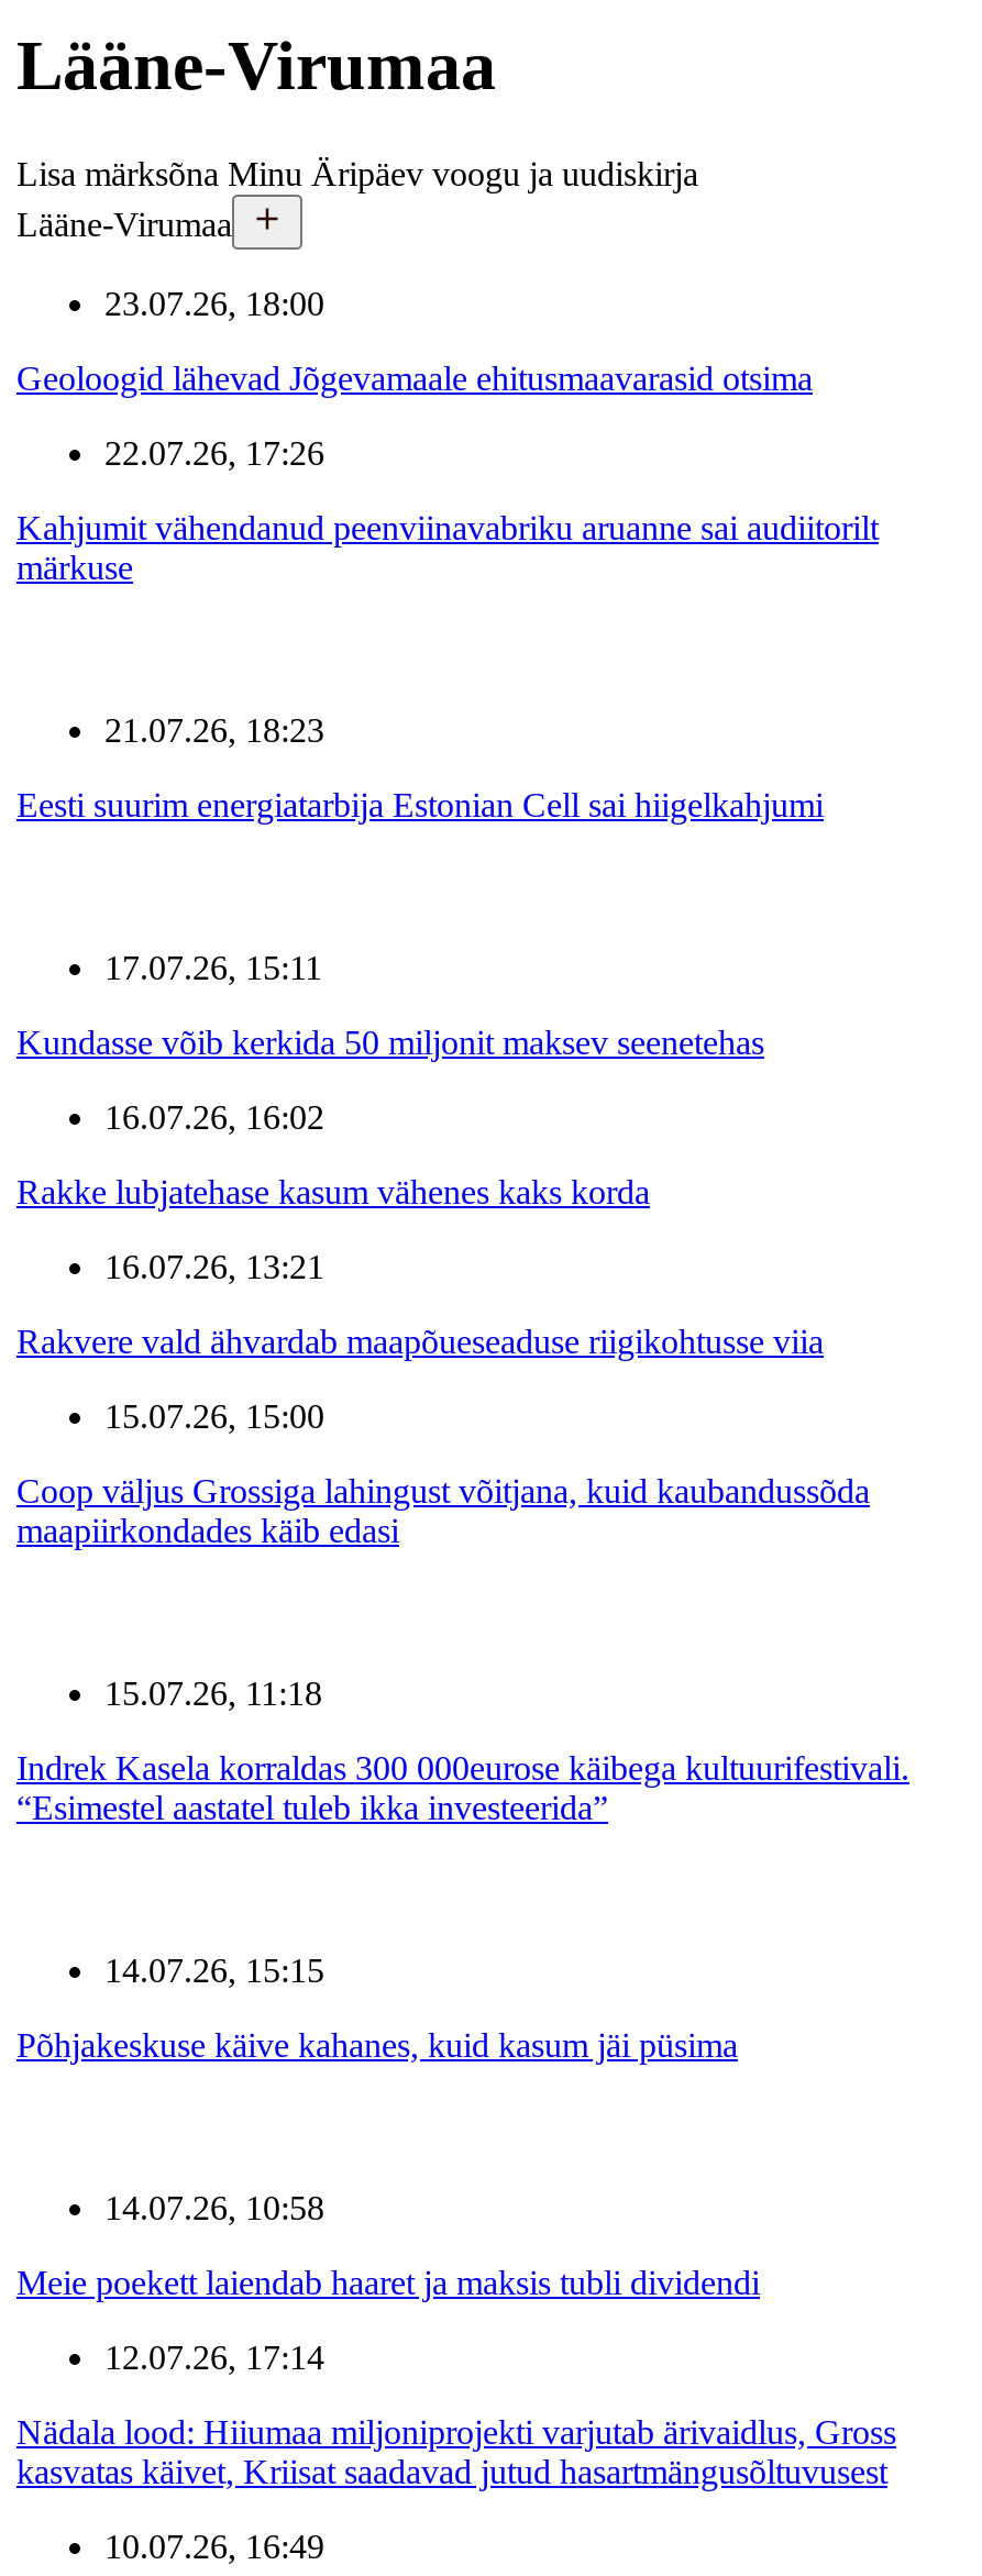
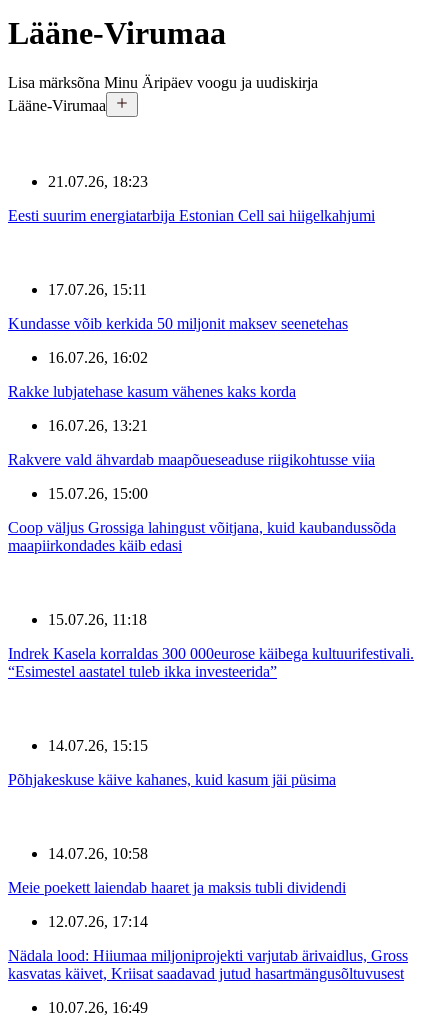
[16,285,879,586] 23.07.26, 18:00 | Geoloogid lähevad Jõgevamaale ehitusmaavarasid otsima | 22.07.26, 17:26 | Kahjumit vähendanud peenviinavabriku aruanne sai audiitorilt | märkuse -> none

